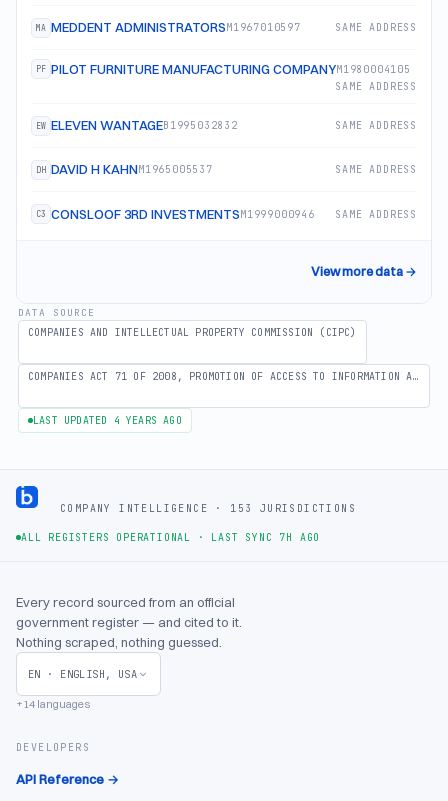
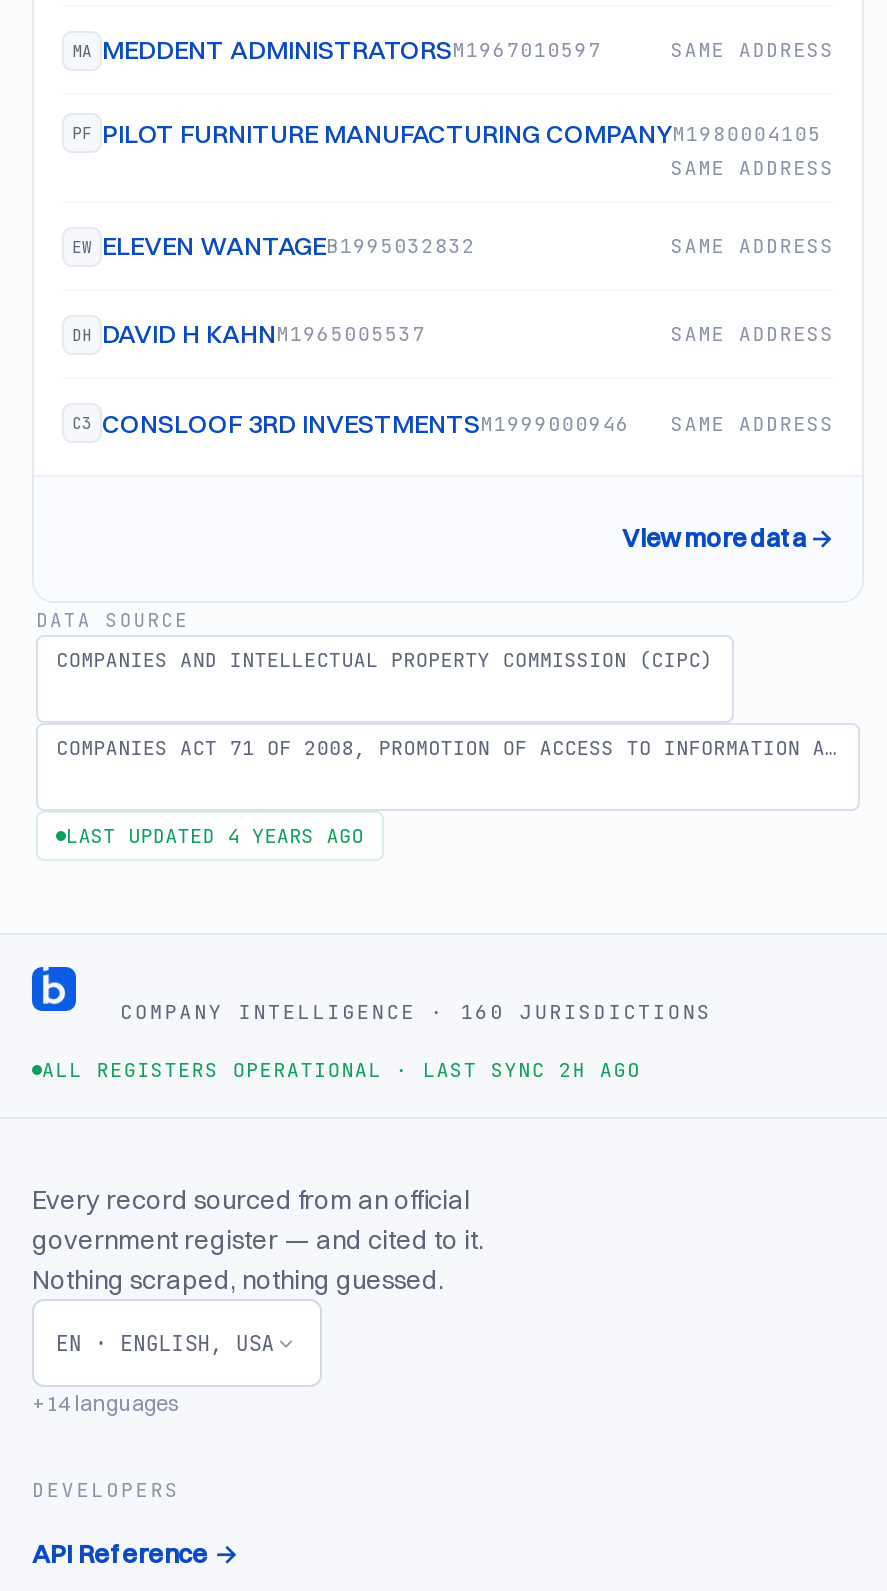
[60,501,356,514] COMPANY INTELLIGENCE · 153 JURISDICTIONS -> [120,998,712,1024] COMPANY INTELLIGENCE · 160 JURISDICTIONS
[21,531,320,544] ALL REGISTERS OPERATIONAL · LAST SYNC 7H AGO -> [42,1057,640,1083] ALL REGISTERS OPERATIONAL · LAST SYNC 2H AGO

